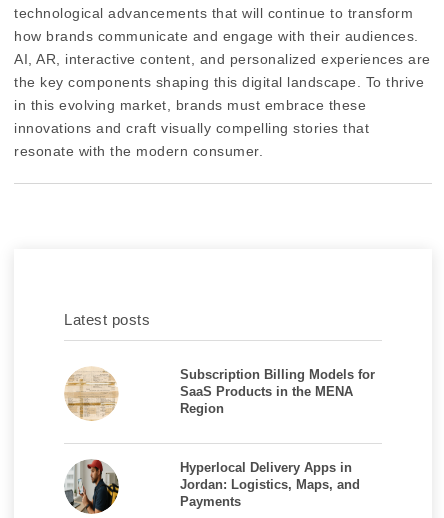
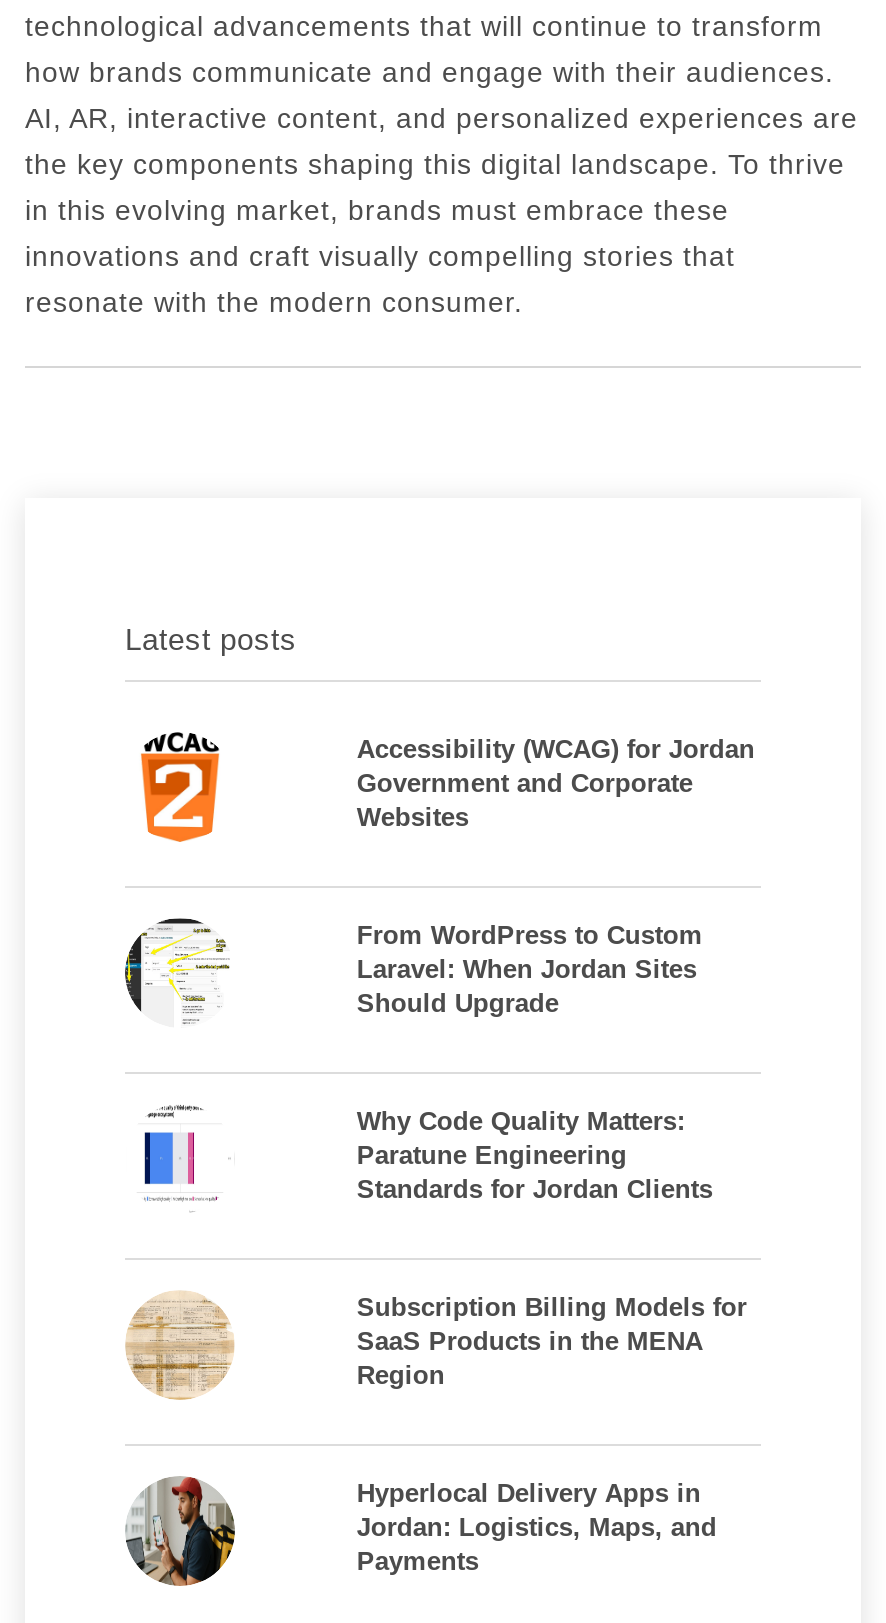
none -> [123,916,231,1026] [image]
none -> [139,730,221,842] [image]
none -> [141,1104,219,1202] [image]
none -> [357,734,755,832] Accessibility (WCAG) for Jordan | Government and Corporate | Websites
none -> [357,920,703,1018] From WordPress to Custom | Laravel: When Jordan Sites | Should Upgrade
none -> [357,1106,713,1204] Why Code Quality Matters: | Paratune Engineering | Standards for Jordan Clients

